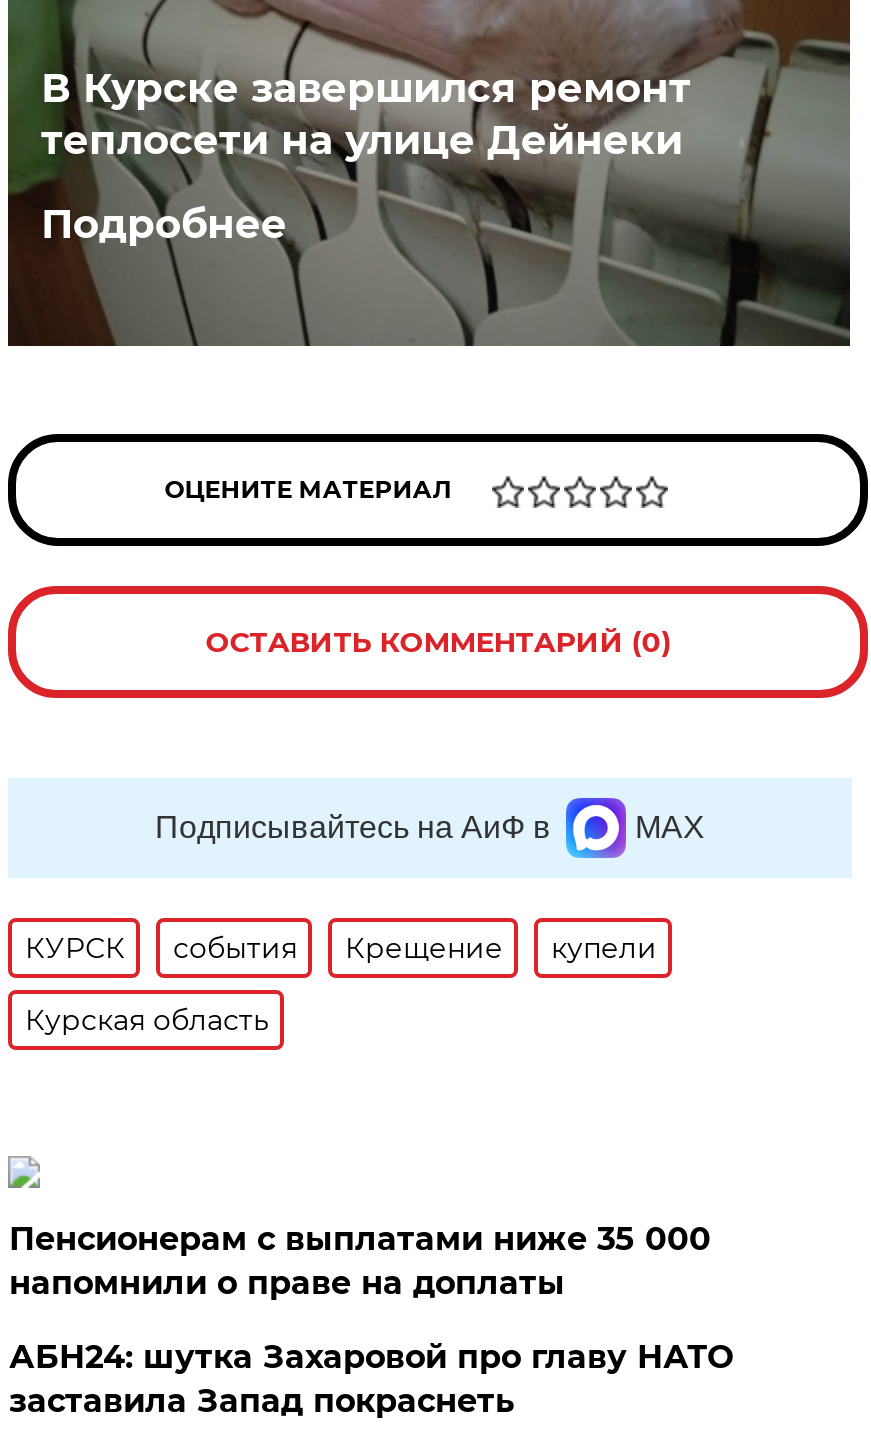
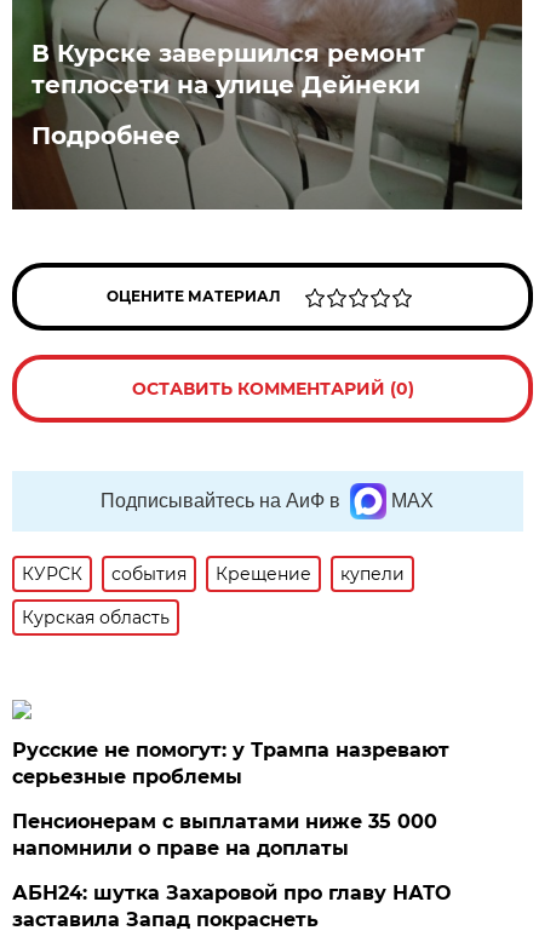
none -> [13,739,450,788] Русские не помогут: у Трампа назревают | серьезные проблемы

